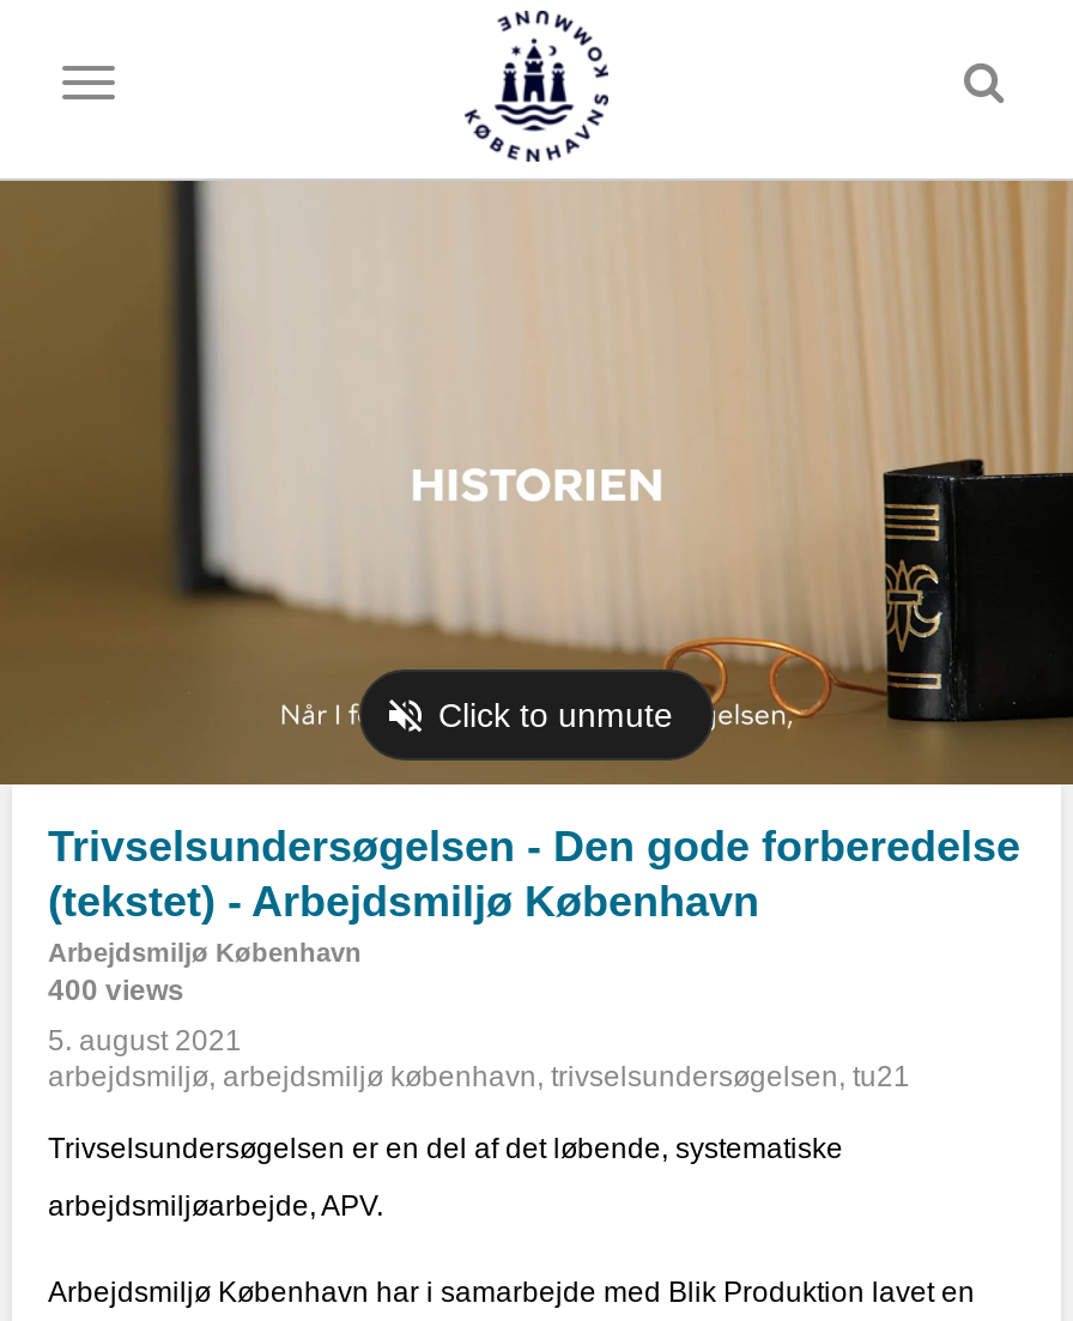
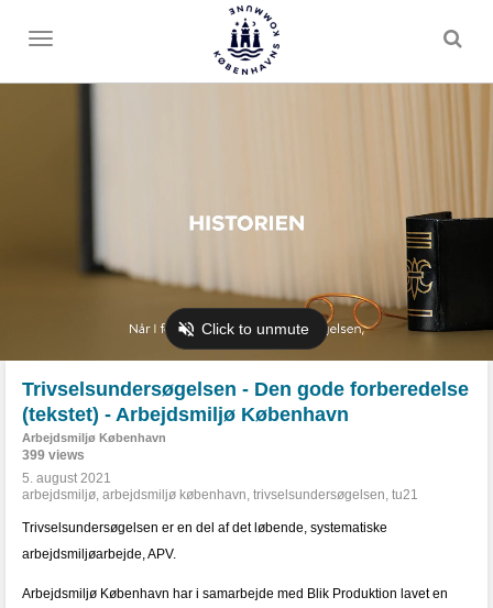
[48,974,184,1007] 400 views -> [22,447,85,463] 399 views

